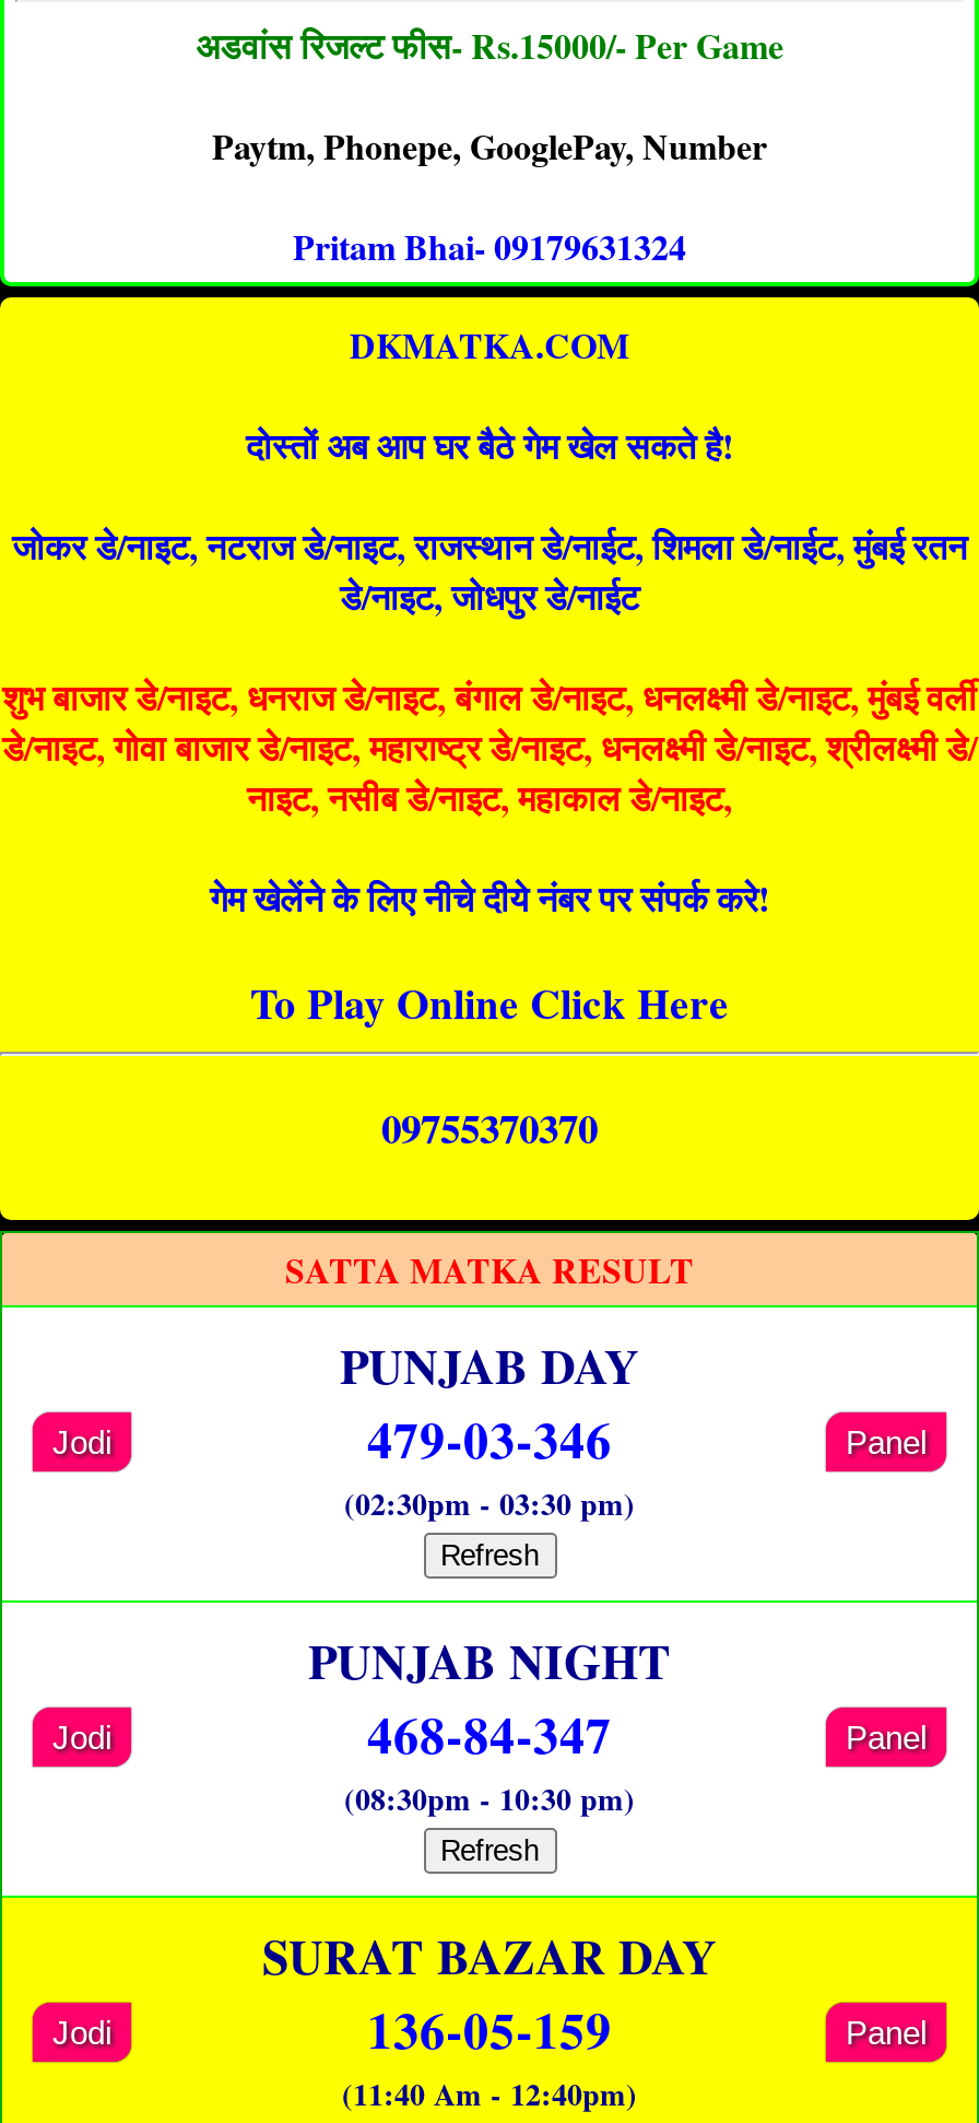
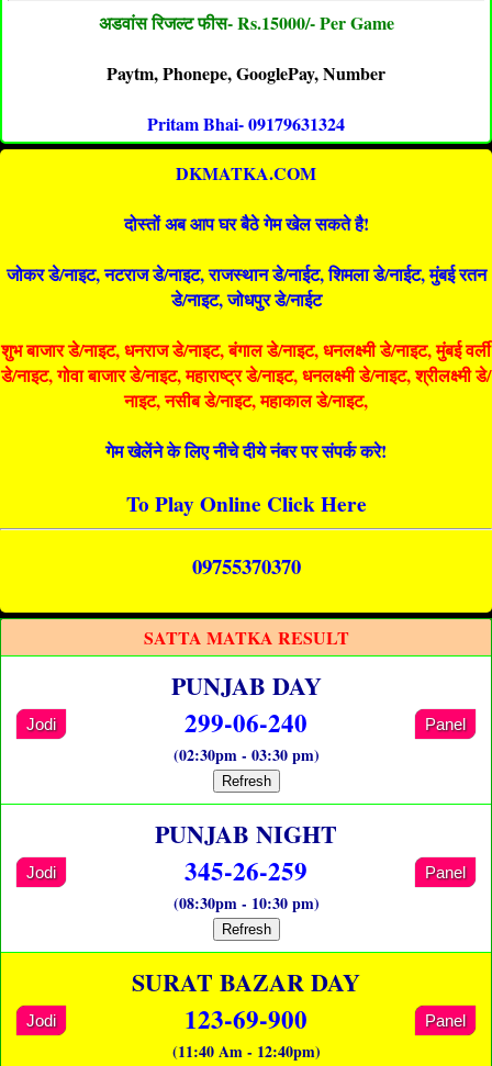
[367,1401,612,1475] 479-03-346 -> [185,703,307,741] 299-06-240
[367,1696,612,1771] 468-84-347 -> [185,852,307,889] 345-26-259
[367,1991,612,2066] 136-05-159 -> [185,1000,307,1037] 123-69-900

